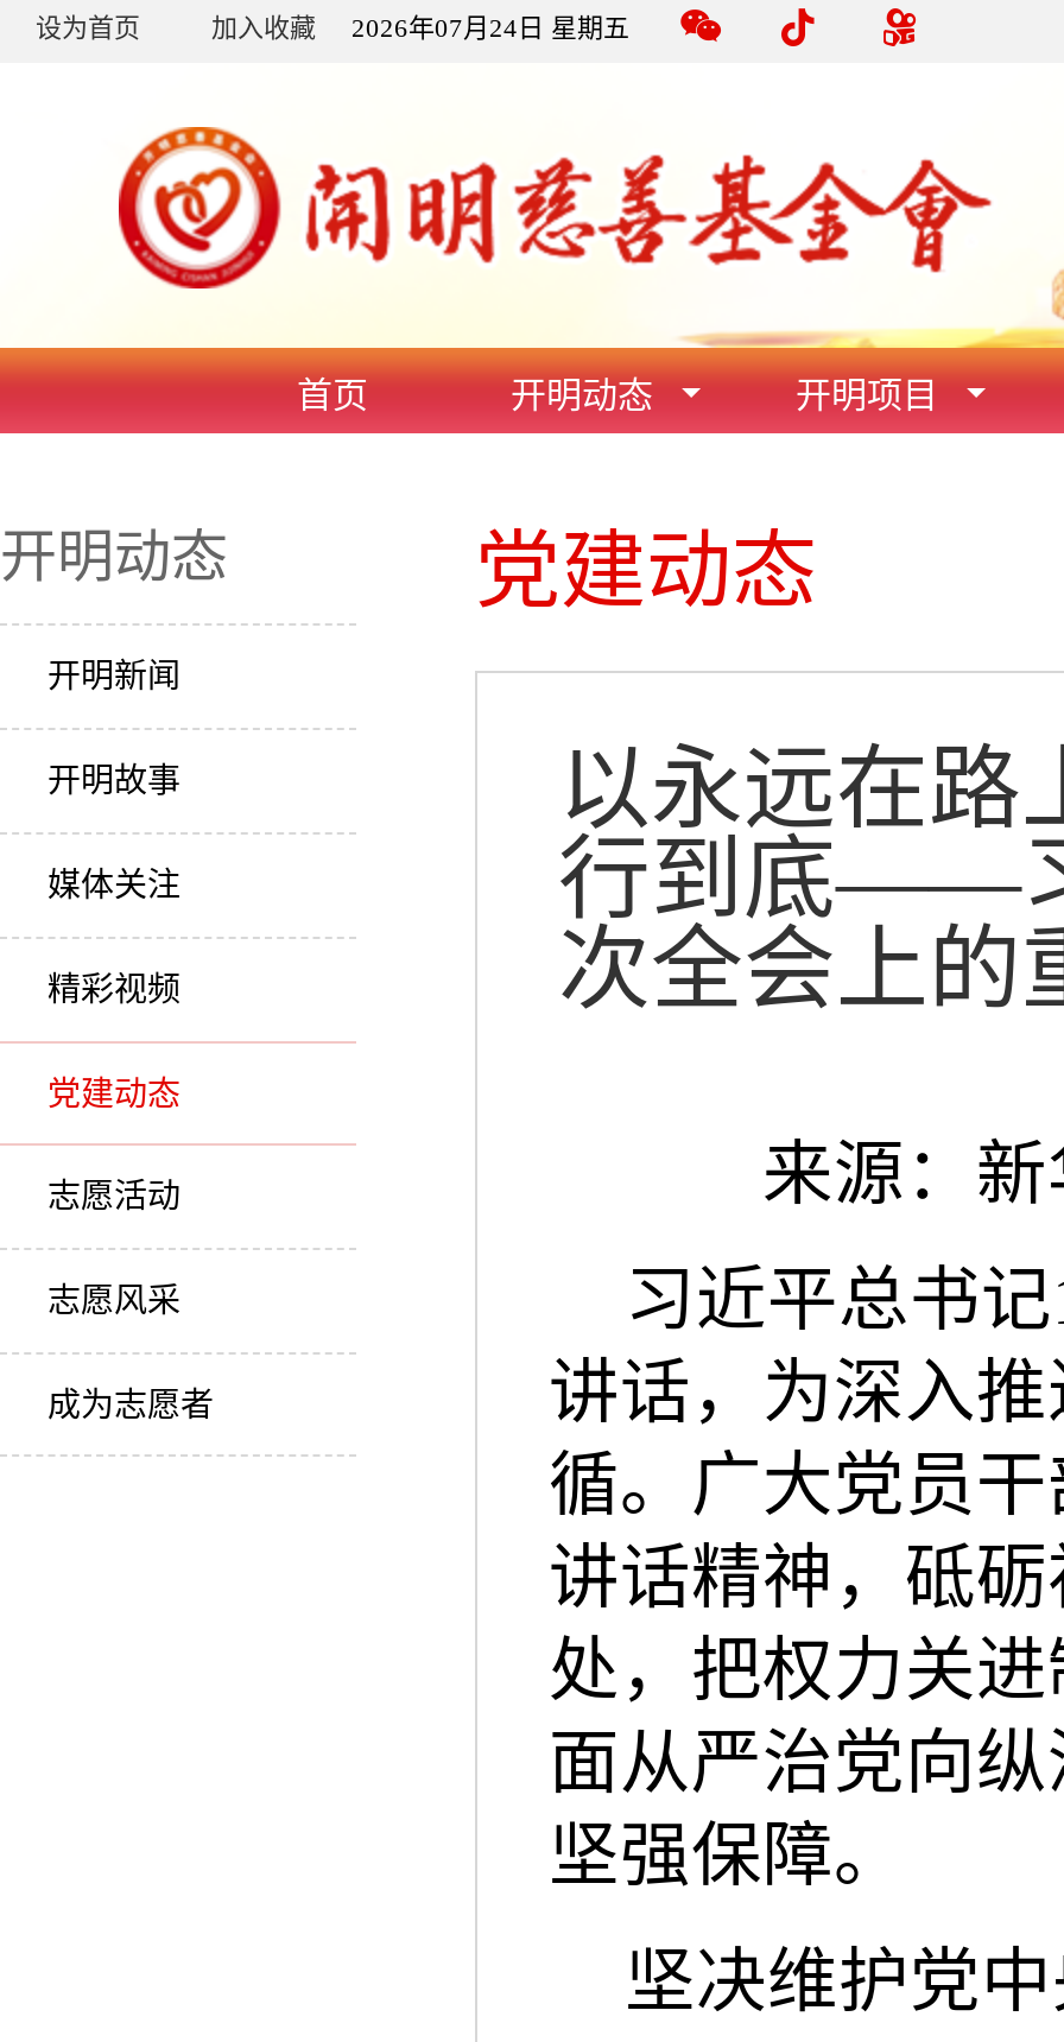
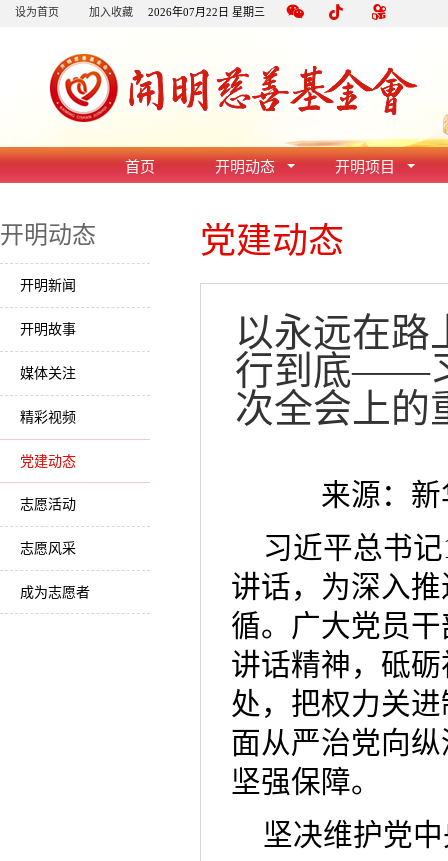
[351,13,629,42] 2026年07月24日 星期五 -> [148,6,265,18] 2026年07月22日 星期三

